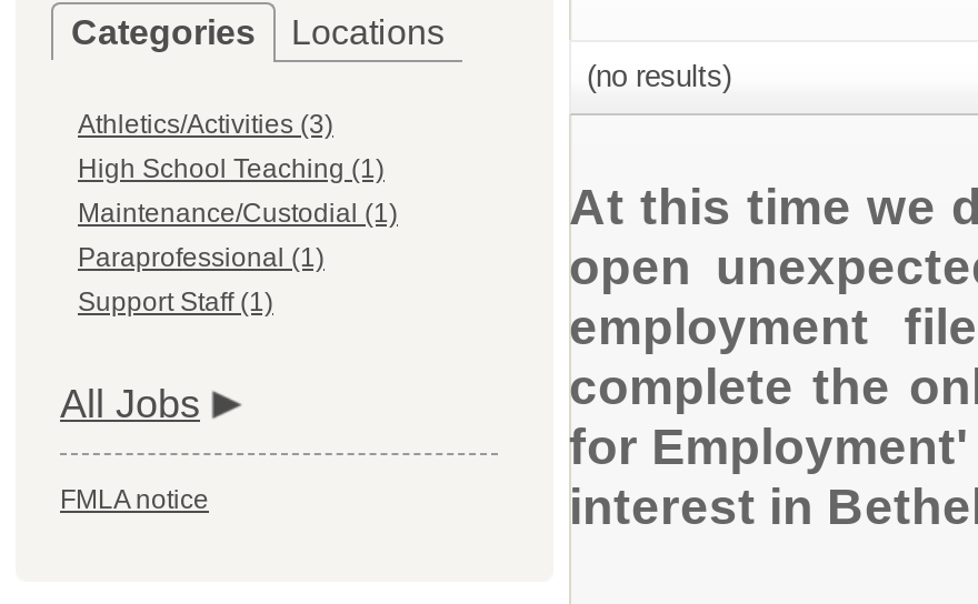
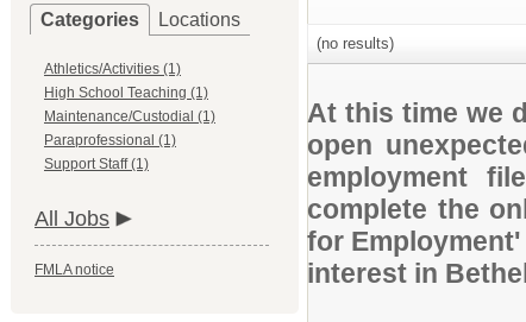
[78,109,333,140] Athletics/Activities (3) -> [44,61,181,77] Athletics/Activities (1)

